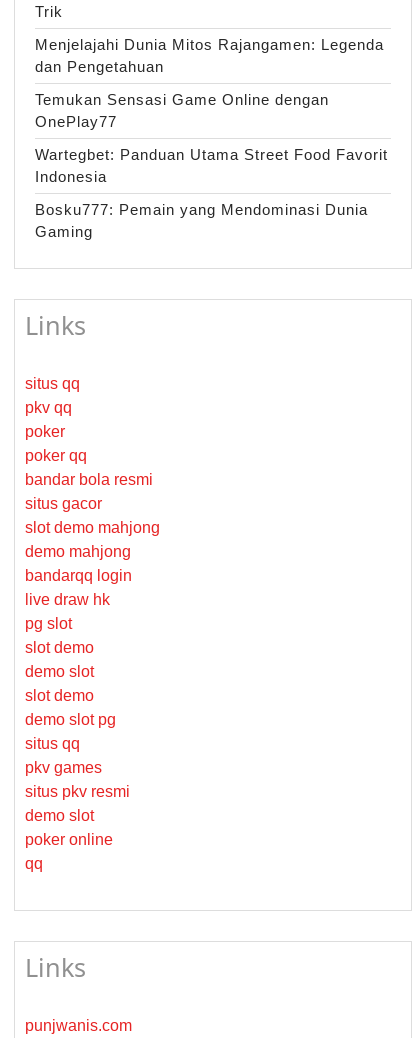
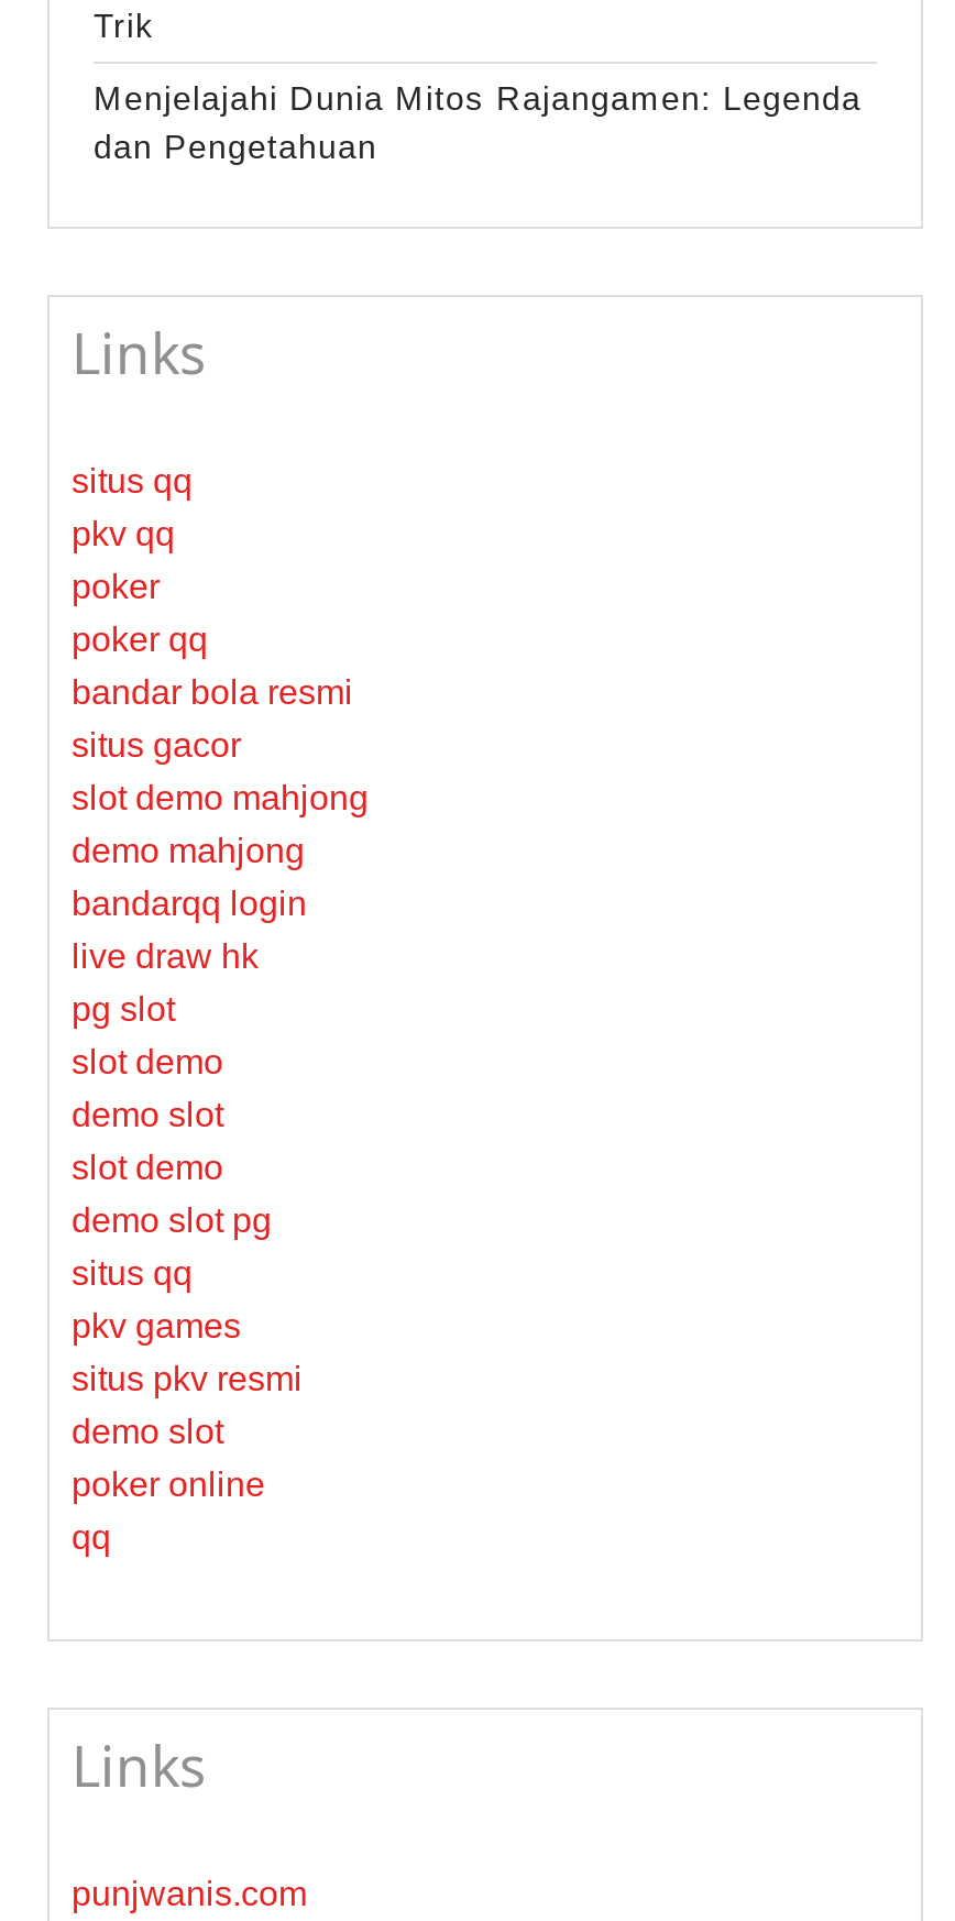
[35,91,388,240] Temukan Sensasi Game Online dengan | OnePlay77 | Wartegbet: Panduan Utama Street Food Favorit | Indonesia | Bosku777: Pemain yang Mendominasi Dunia | Gaming -> none

